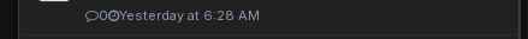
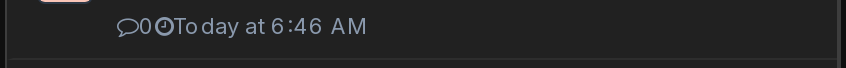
[119,7,260,24] Yesterday at 6:28 AM -> [173,12,367,40] Today at 6:46 AM

